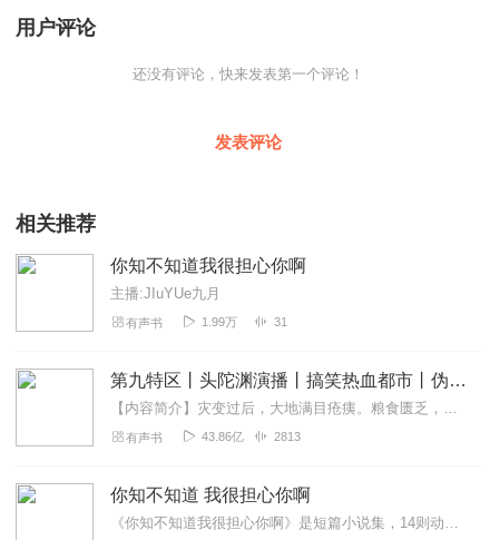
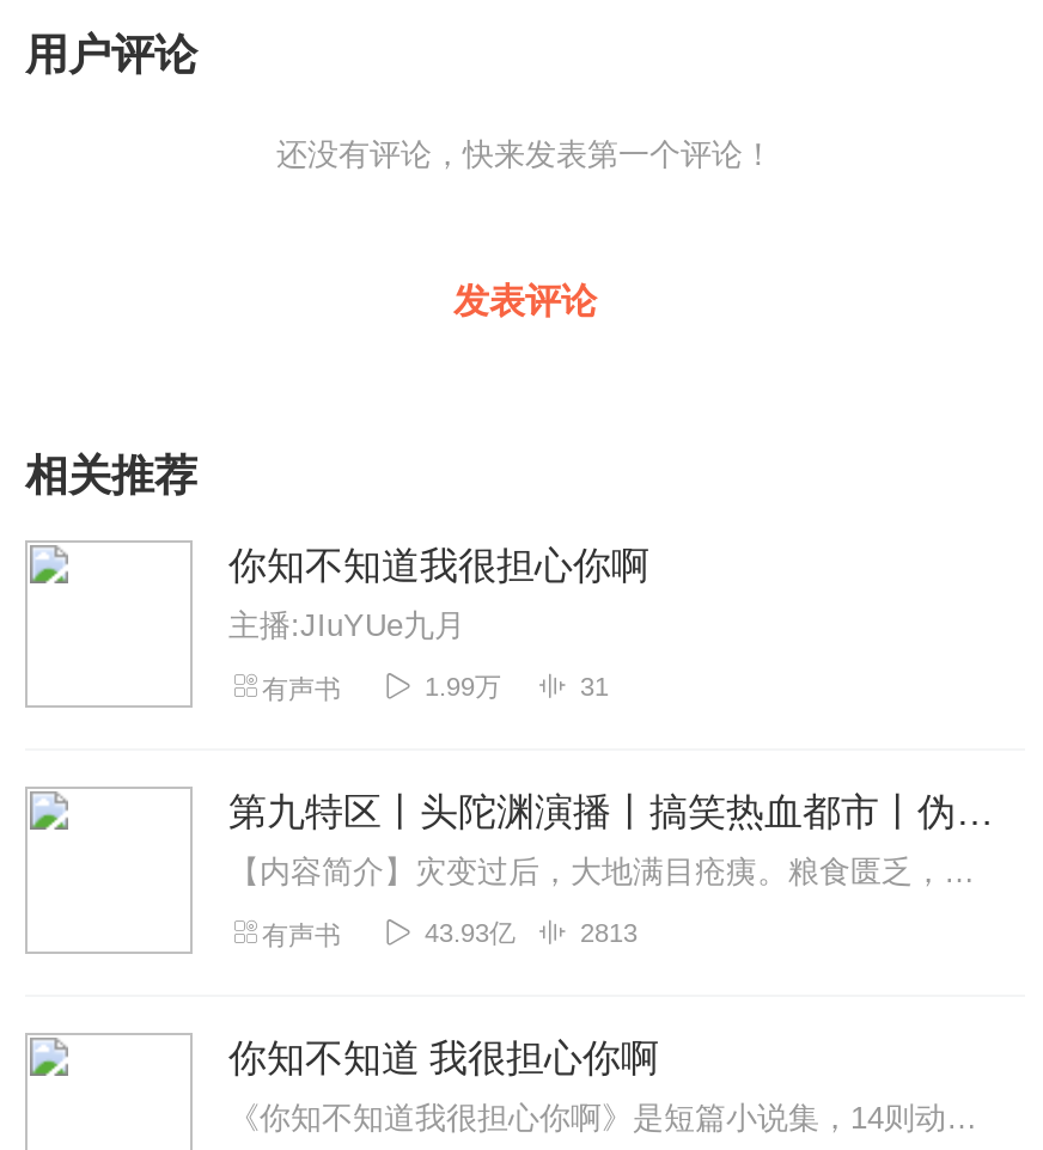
[202,430,244,443] 43.86亿 -> [425,918,516,947] 43.93亿

